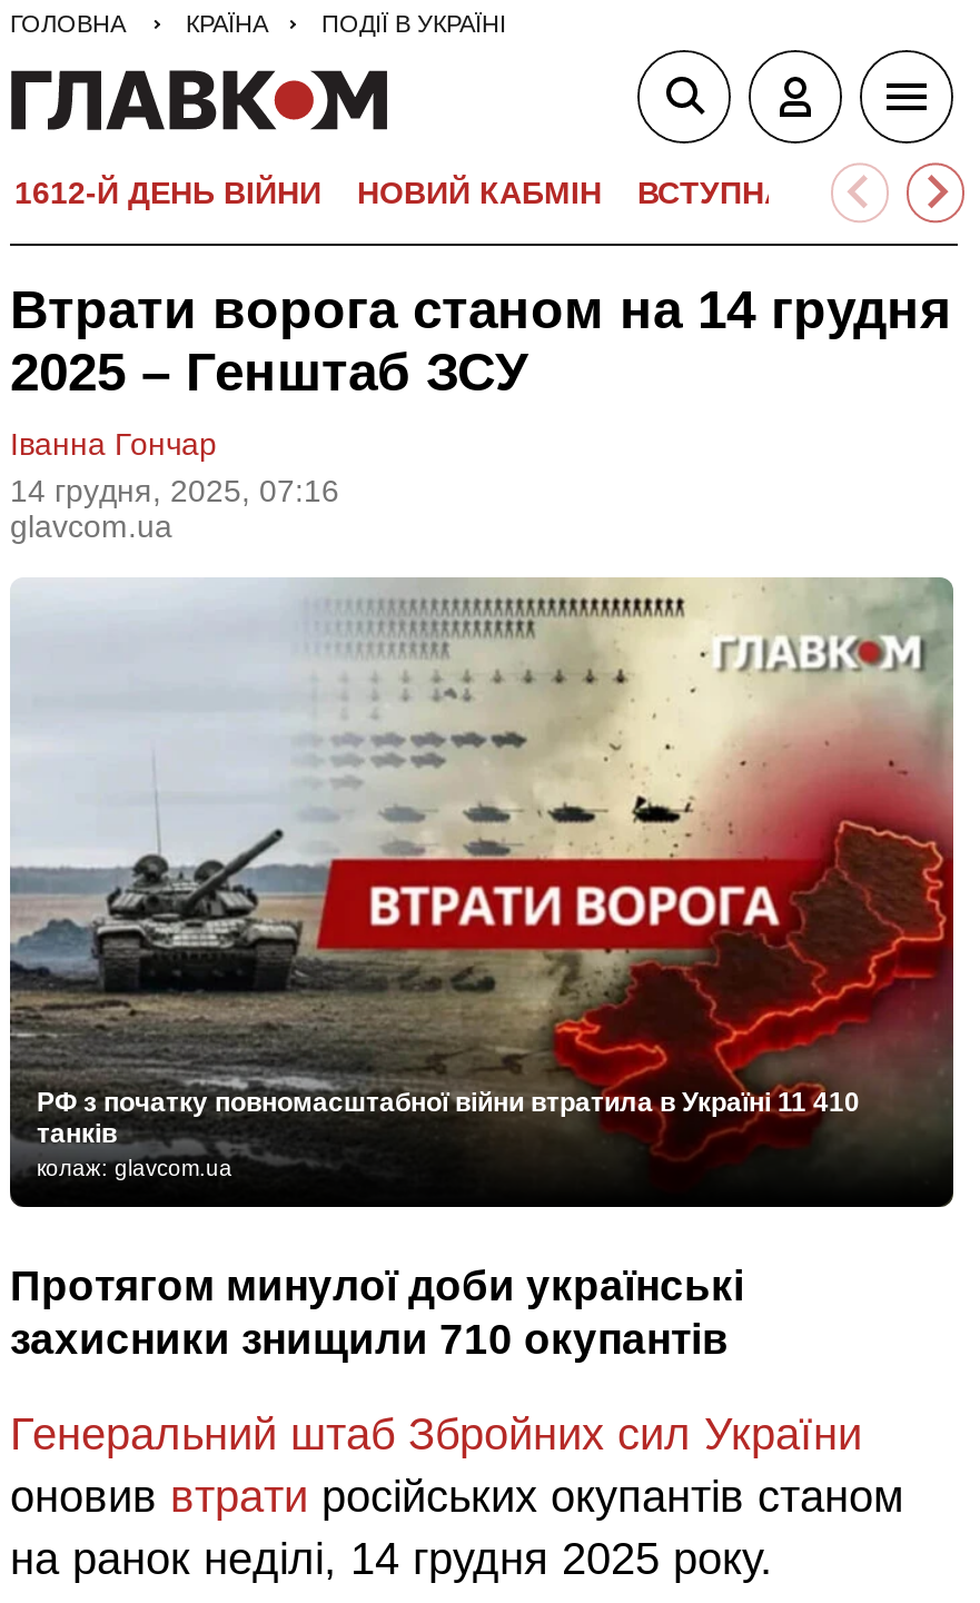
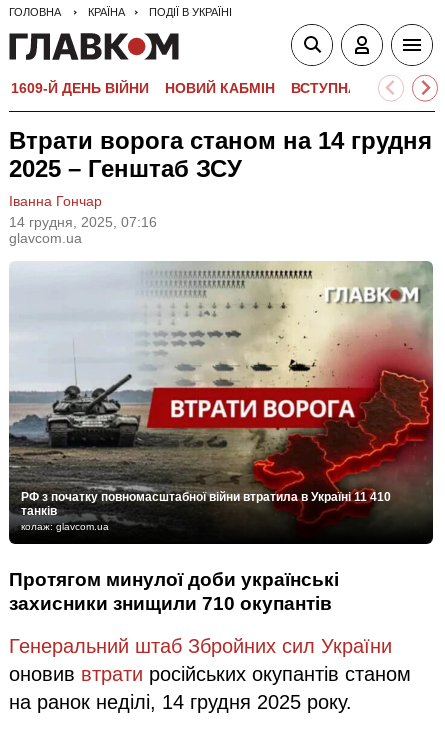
[14,175,321,210] 1612-Й ДЕНЬ ВІЙНИ -> [11,80,149,96] 1609-Й ДЕНЬ ВІЙНИ

